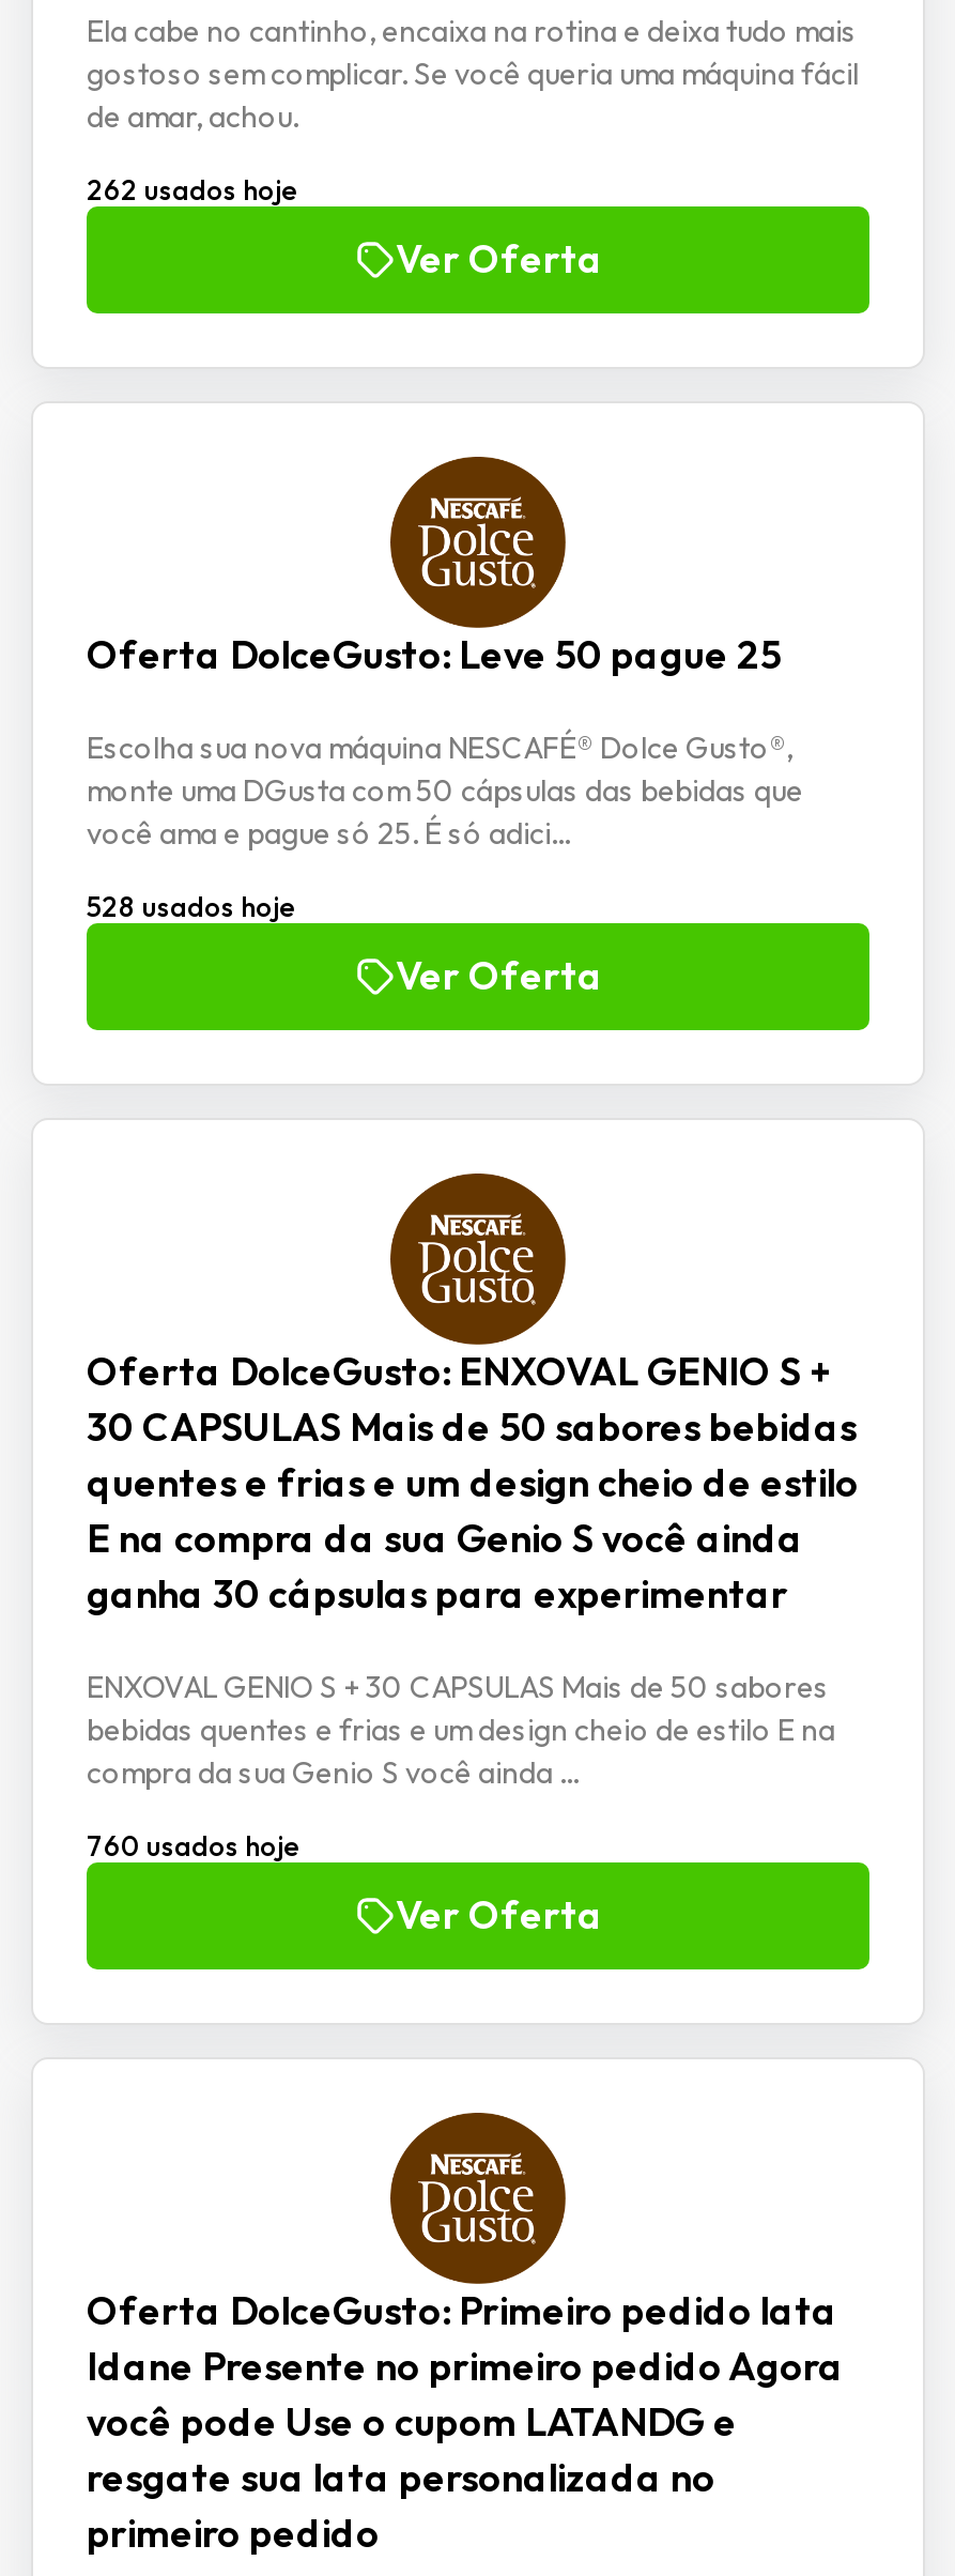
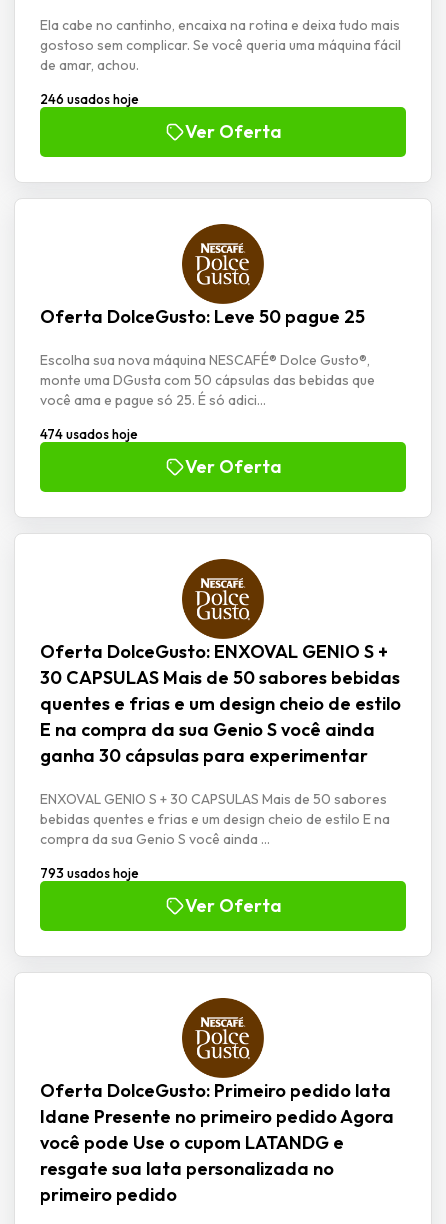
[87,172,298,206] 262 usados hoje -> [40,91,139,107] 246 usados hoje
[87,889,296,923] 528 usados hoje -> [40,426,138,442] 474 usados hoje
[87,1828,301,1862] 760 usados hoje -> [40,865,139,881] 793 usados hoje

